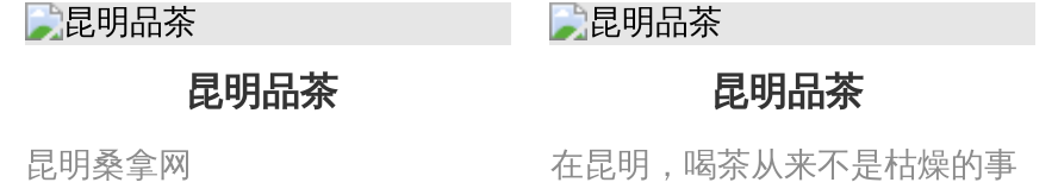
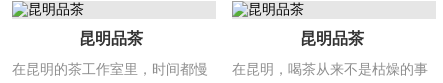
[25,148,192,184] 昆明桑拿网 -> [12,62,208,77] 在昆明的茶工作室里，时间都慢

